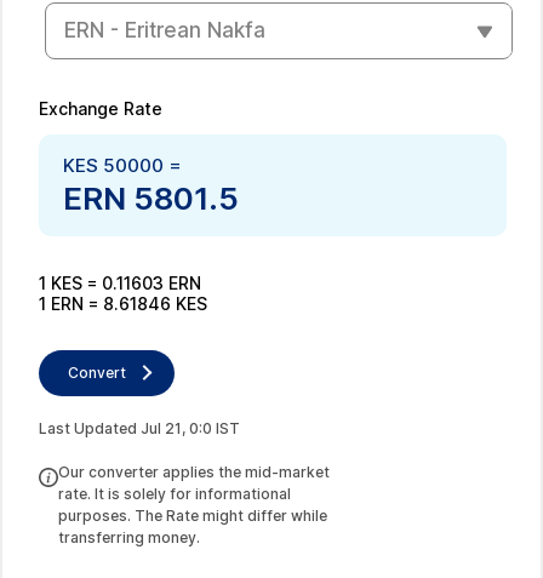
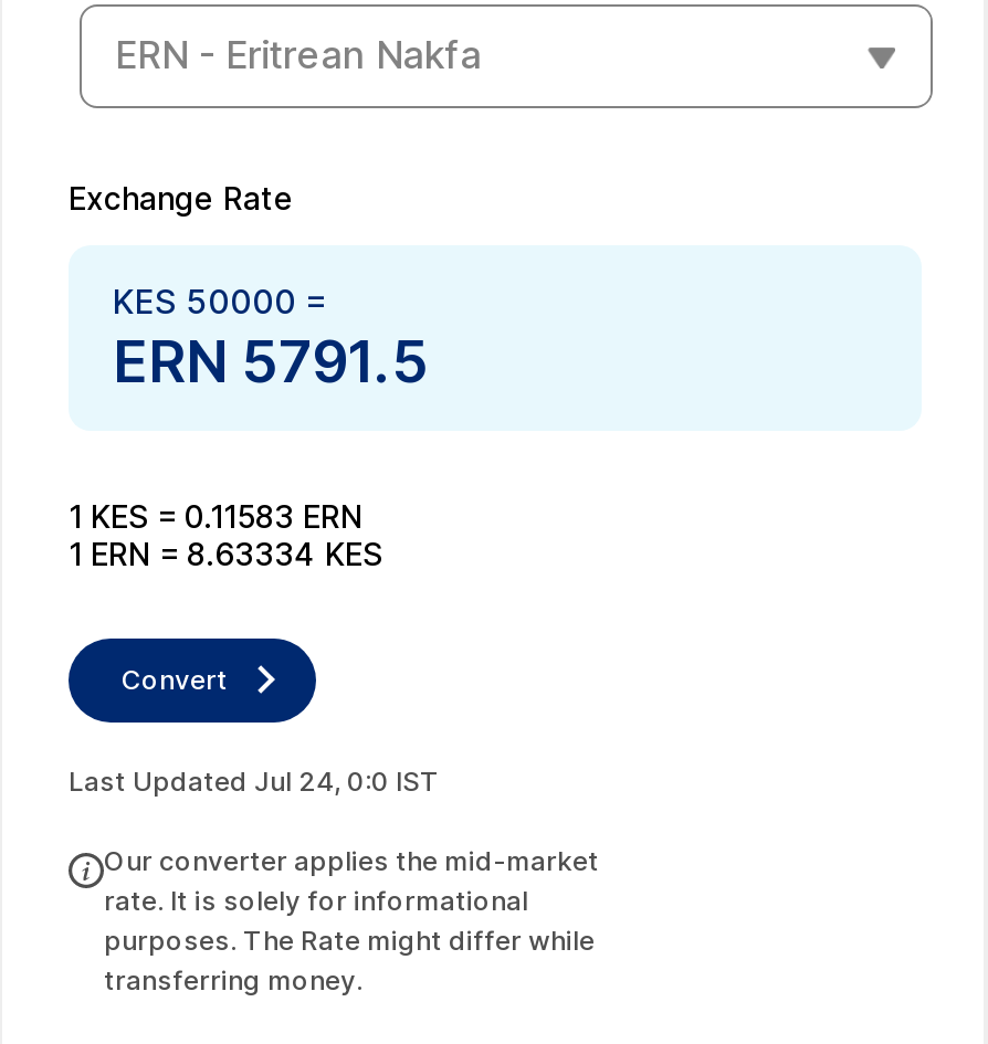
[63,179,239,216] ERN 5801.5 -> [113,326,429,394] ERN 5791.5
[39,272,201,293] 1 KES = 0.11603 ERN -> [69,496,362,534] 1 KES = 0.11583 ERN
[39,293,207,313] 1 ERN = 8.61846 KES -> [69,534,382,571] 1 ERN = 8.63334 KES
[39,419,240,437] Last Updated Jul 21, 0:0 IST -> [69,763,440,797] Last Updated Jul 24, 0:0 IST

